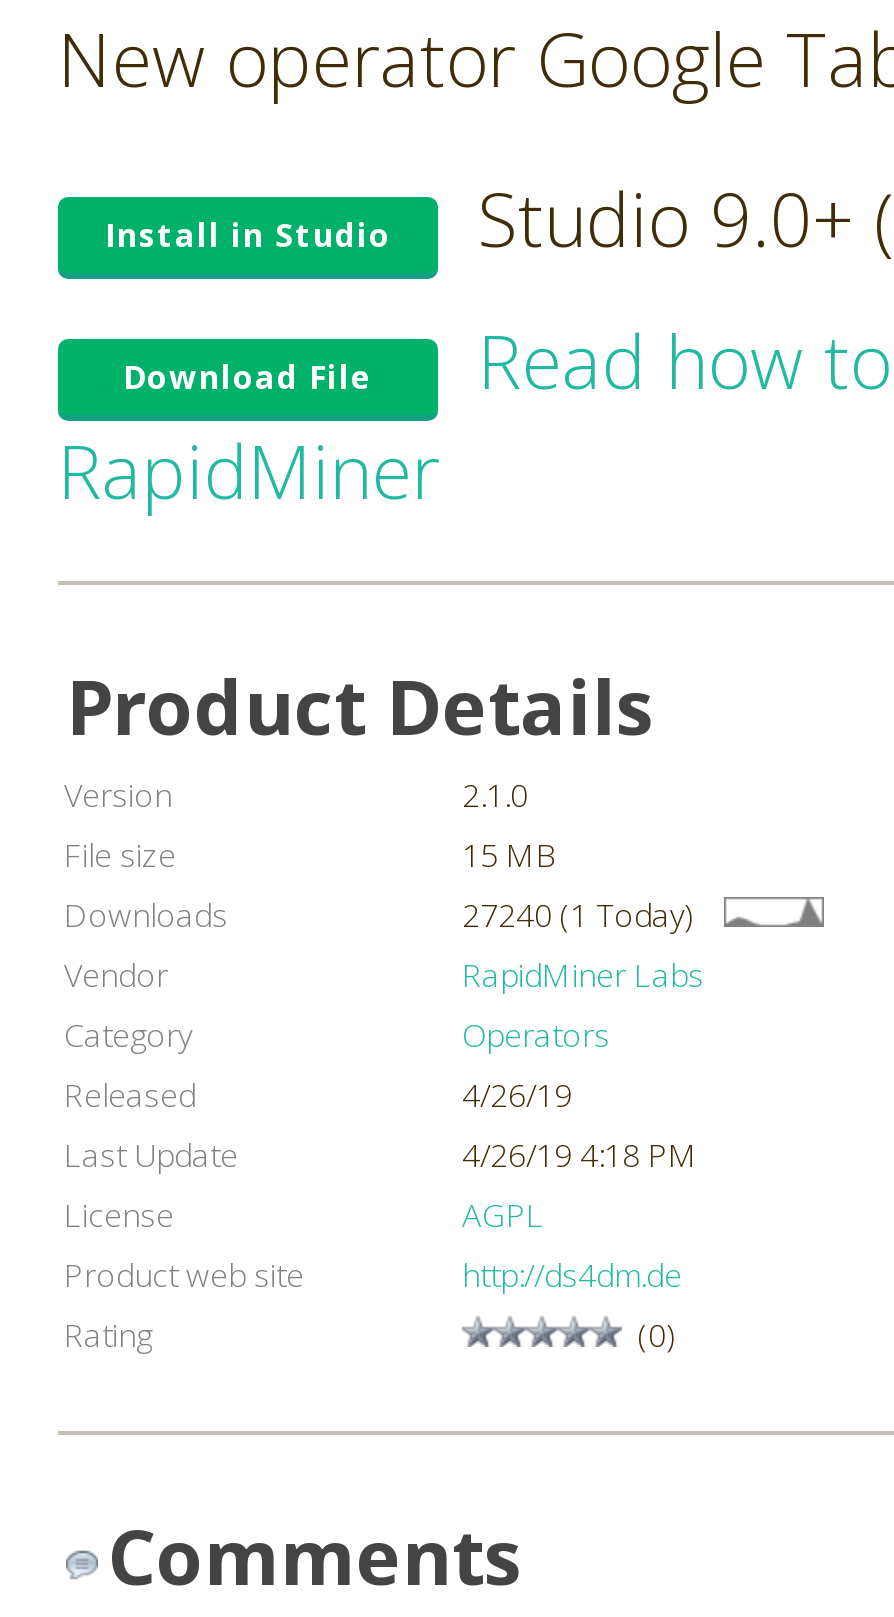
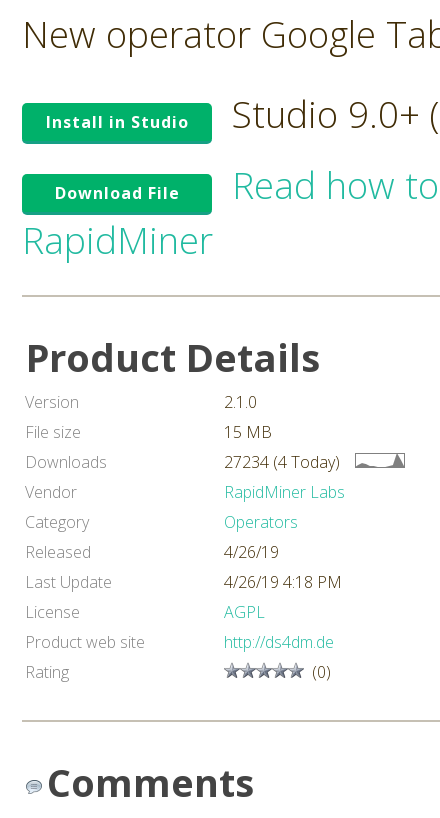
[462,893,694,937] 27240 (1 Today) -> [224,451,340,473] 27234 (4 Today)

